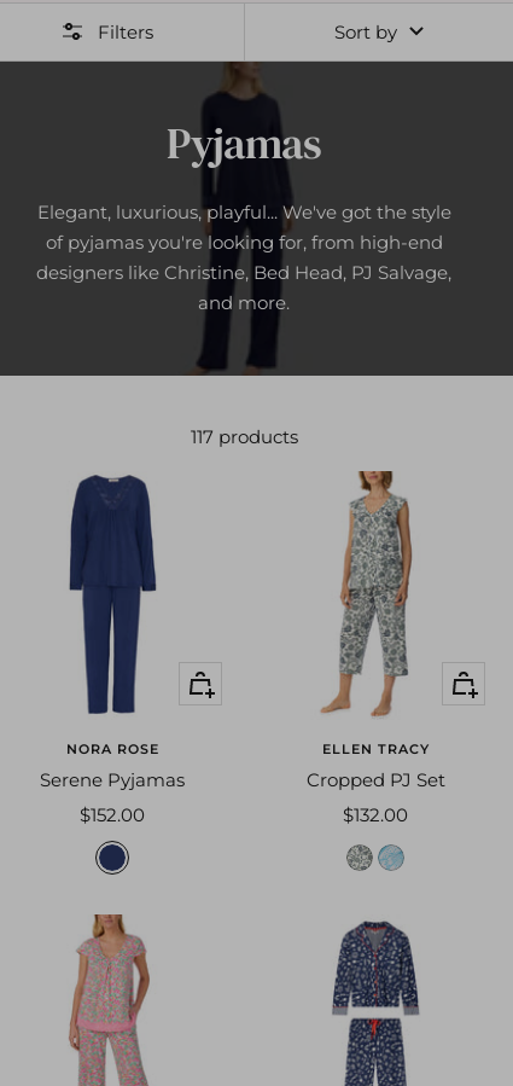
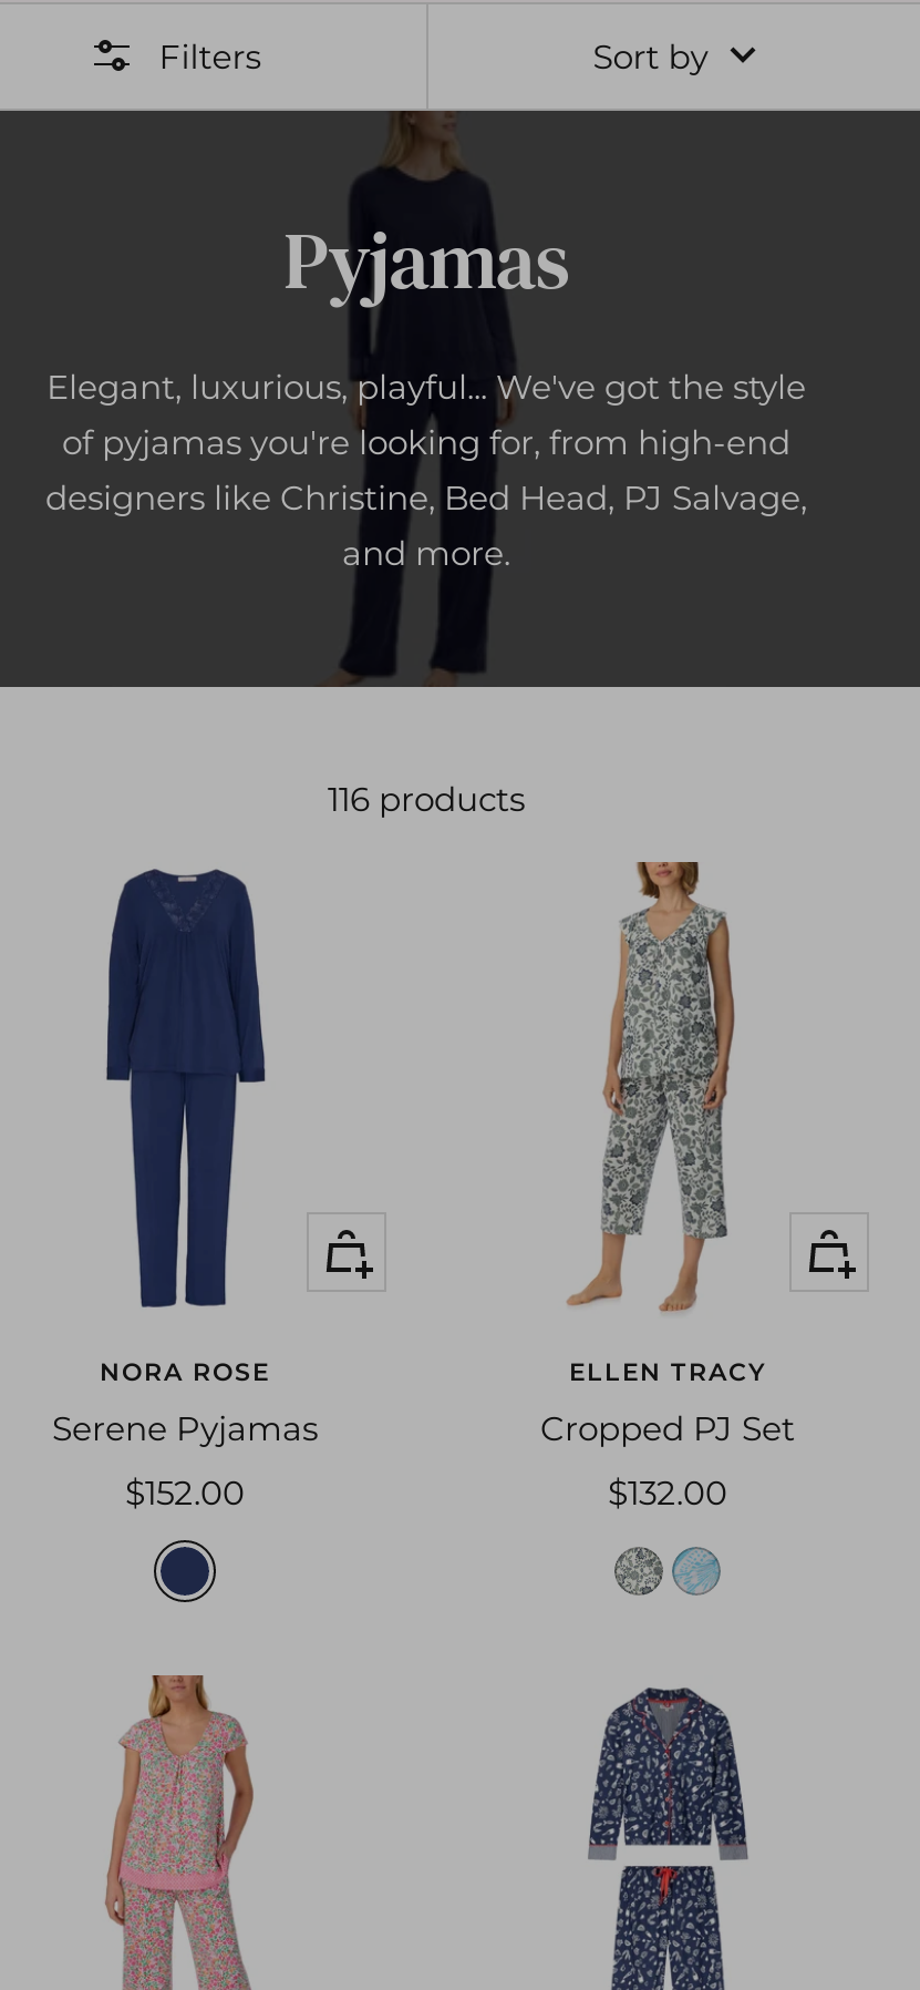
[190,425,298,448] 117 products -> [328,777,525,819] 116 products

